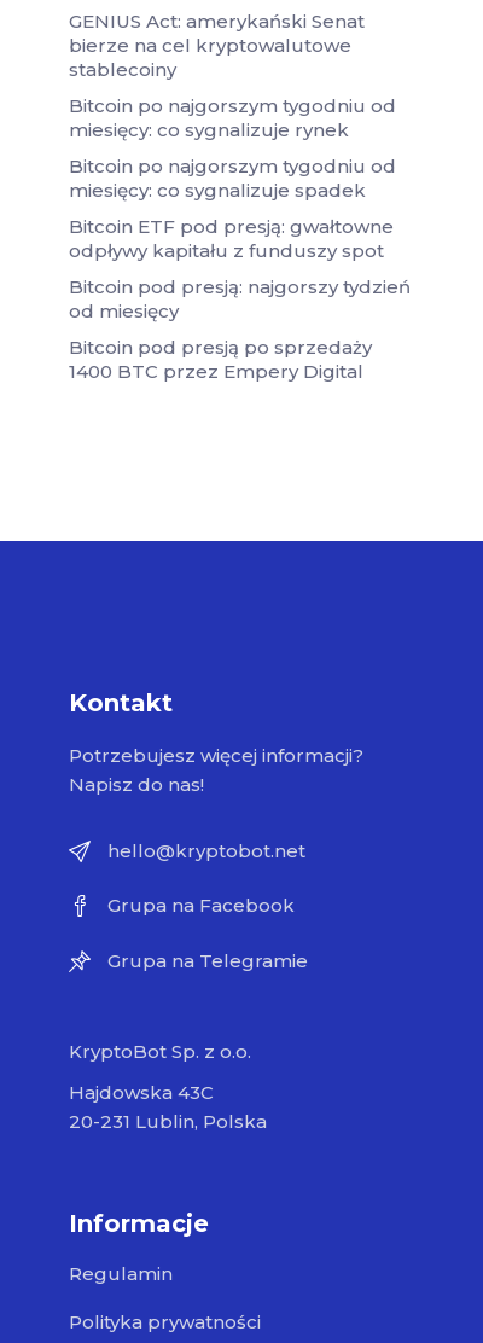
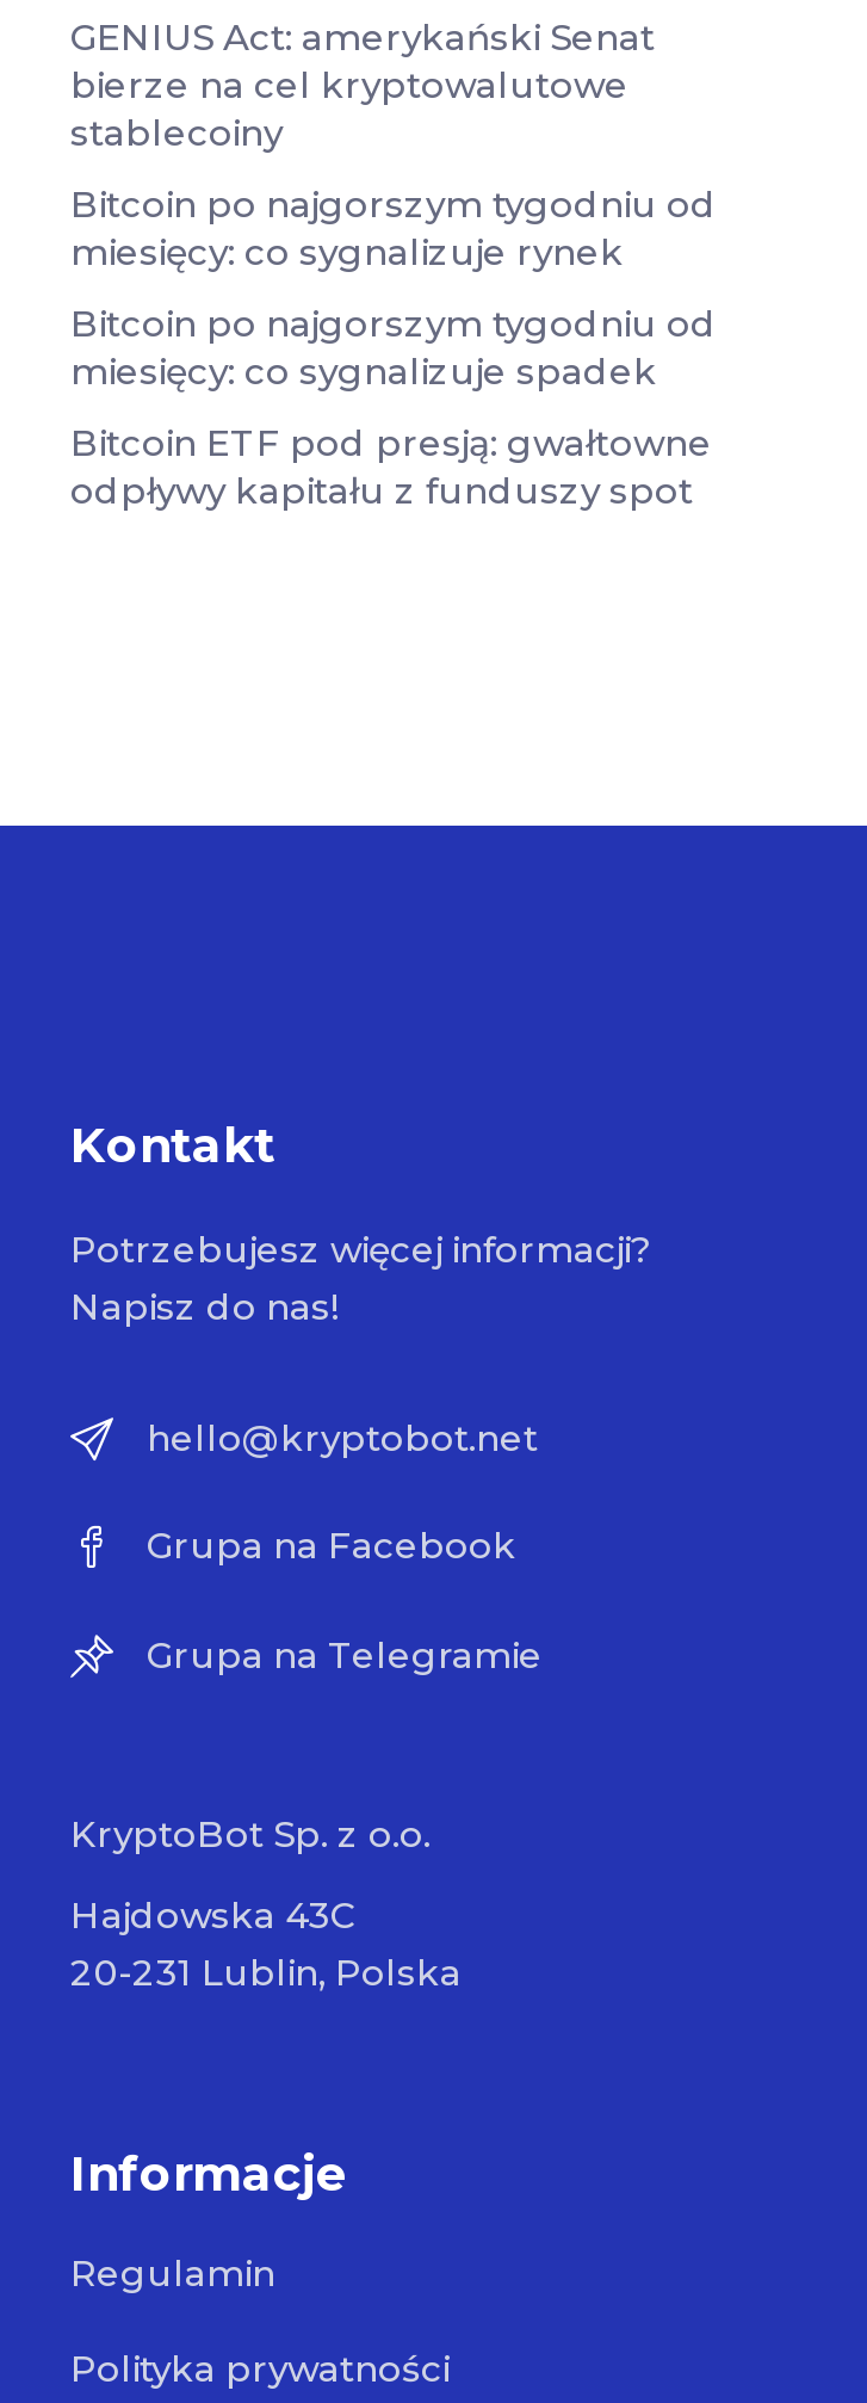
[69,276,411,383] Bitcoin pod presją: najgorszy tydzień | od miesięcy | Bitcoin pod presją po sprzedaży | 1400 BTC przez Empery Digital -> none

